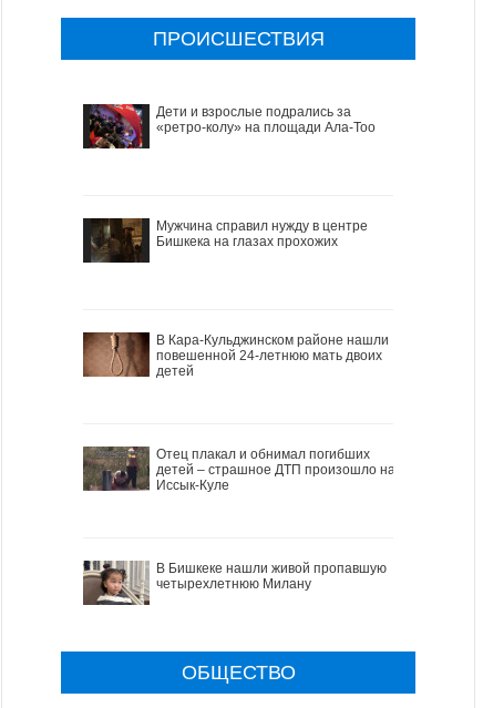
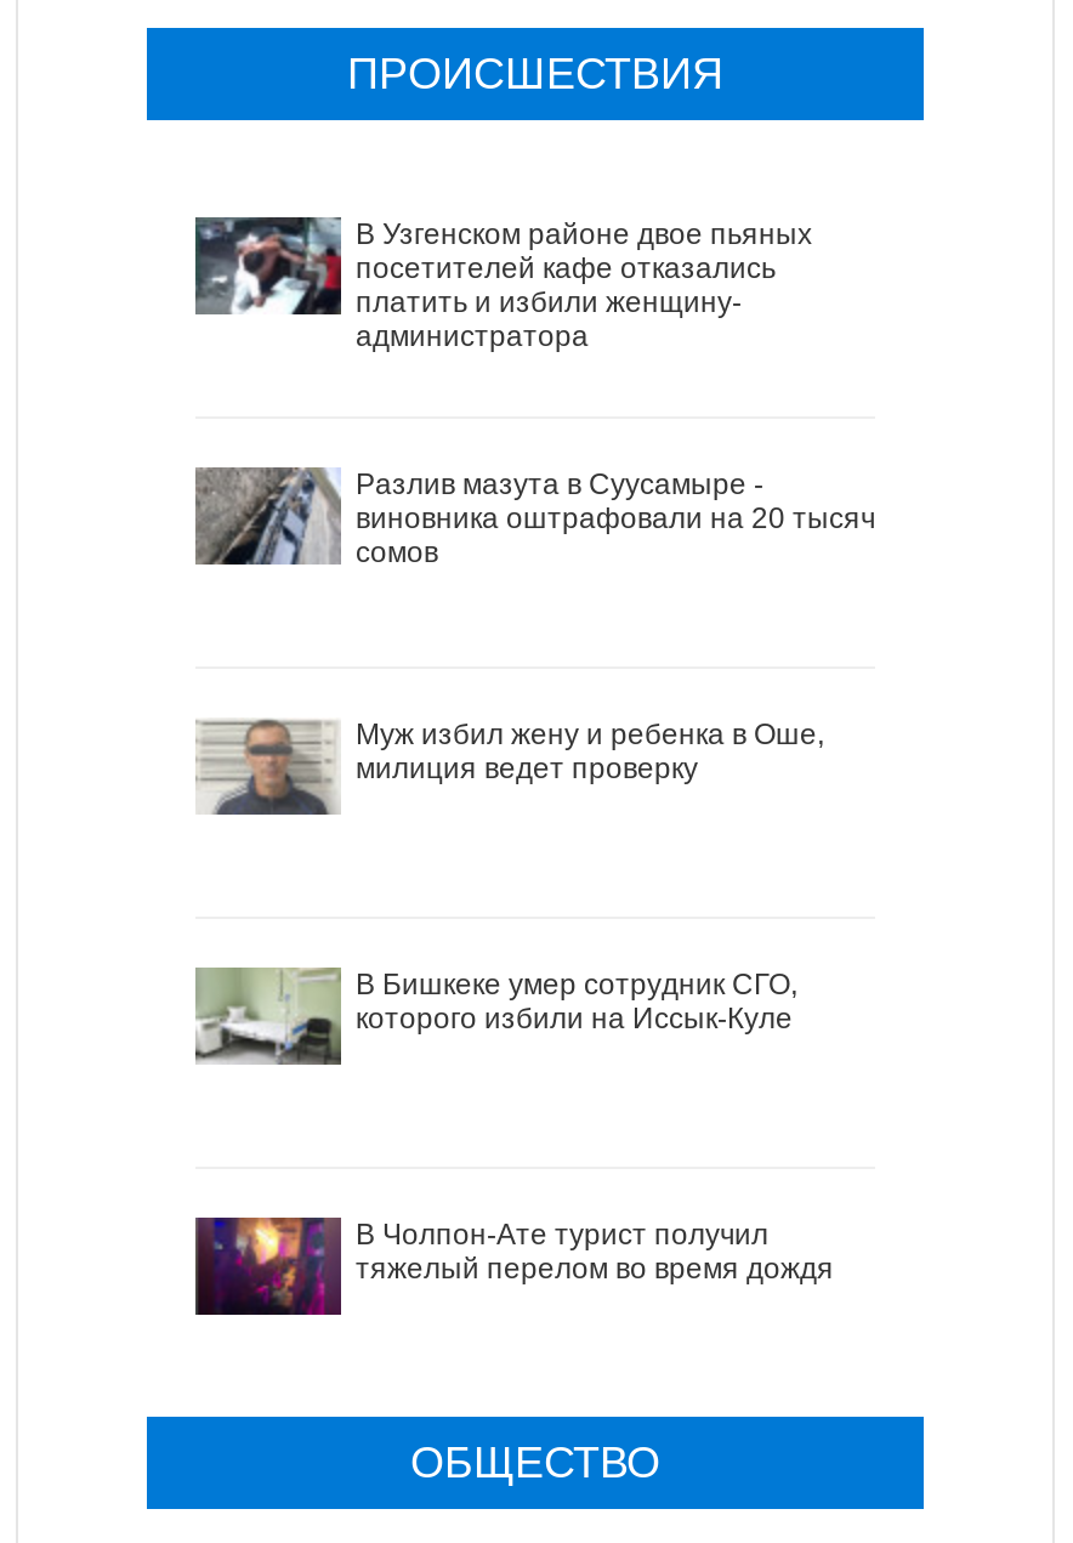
[83,103,376,150] [image] | Дети и взрослые подрались за | «ретро-колу» на площади Ала-Тоо -> [195,215,812,353] [image] | В Узгенском районе двое пьяных | посетителей кафе отказались | платить и избили женщину- | администратора
[83,218,368,264] [image] | Мужчина справил нужду в центре | Бишкека на глазах прохожих -> [195,467,875,569] [image] | Разлив мазута в Суусамыре - | виновника оштрафовали на 20 тысяч | сомов
[82,331,389,379] [image] | В Кара-Кульджинском районе нашли | повешенной 24-летнюю мать двоих | детей -> [195,717,824,817] [image] | Муж избил жену и ребенка в Оше, | милиция ведет проверку
[82,446,395,493] [image] | Отец плакал и обнимал погибших | детей – страшное ДТП произошло на | Иссык-Куле -> [195,967,797,1065] [image] | В Бишкеке умер сотрудник СГО, | которого избили на Иссык-Куле
[83,560,387,606] [image] | В Бишкеке нашли живой пропавшую | четырехлетнюю Милану -> [195,1217,834,1315] [image] | В Чолпон-Ате турист получил | тяжелый перелом во время дождя

